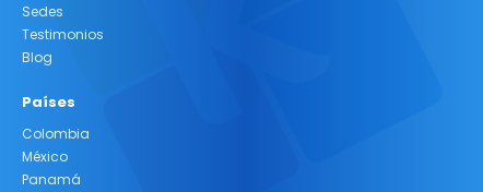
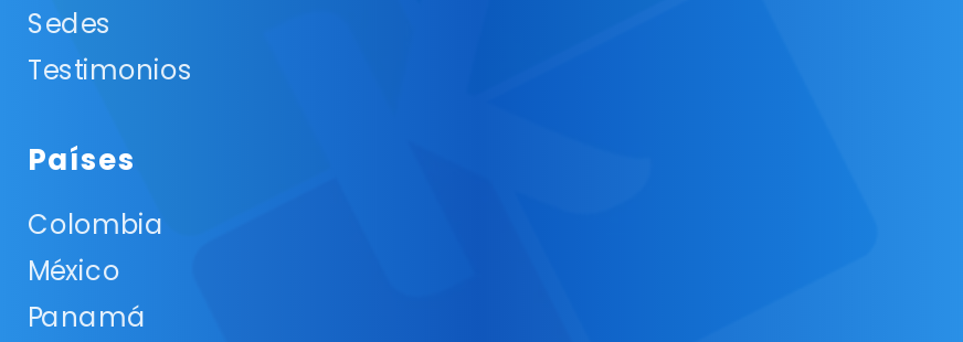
[22,49,52,67] Blog -> none

